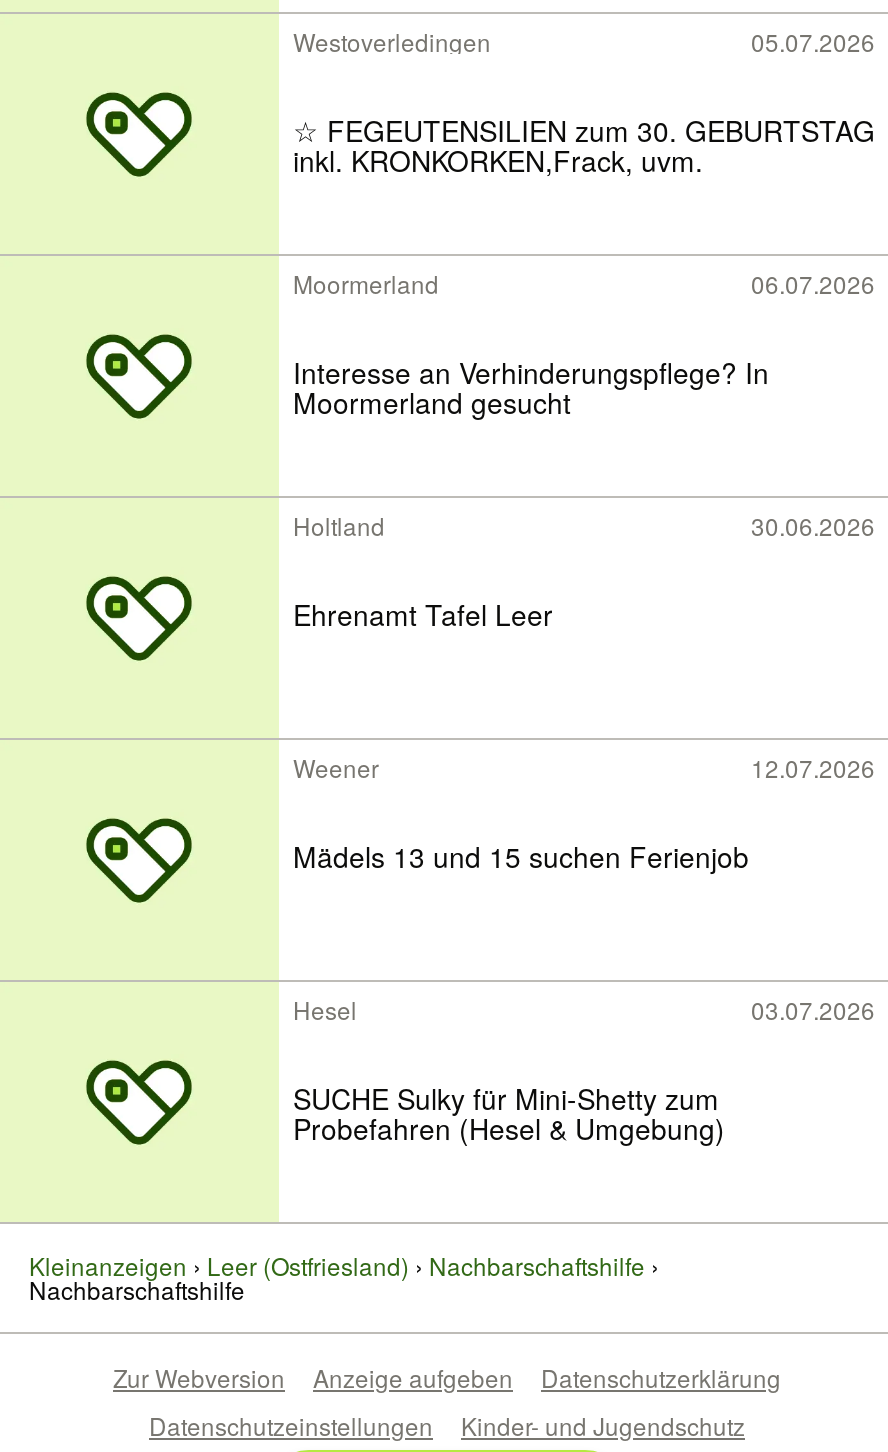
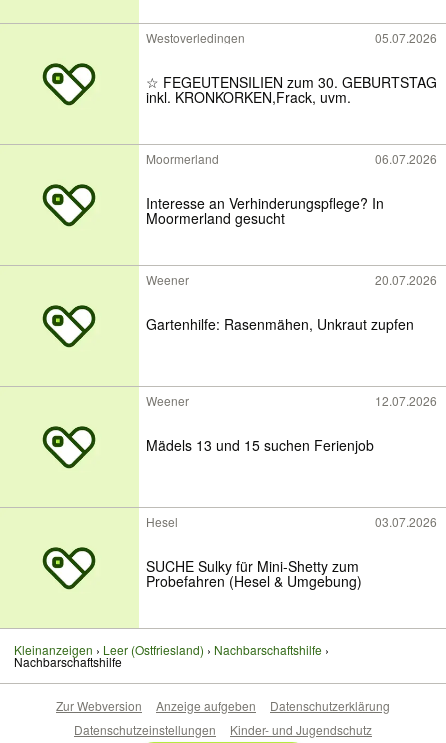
[293,508,875,542] Holtland | 30.06.2026 -> [146,271,437,288] Weener | 20.07.2026
[293,594,553,634] Ehrenamt Tafel Leer -> [146,314,414,334] Gartenhilfe: Rasenmähen, Unkraut zupfen

